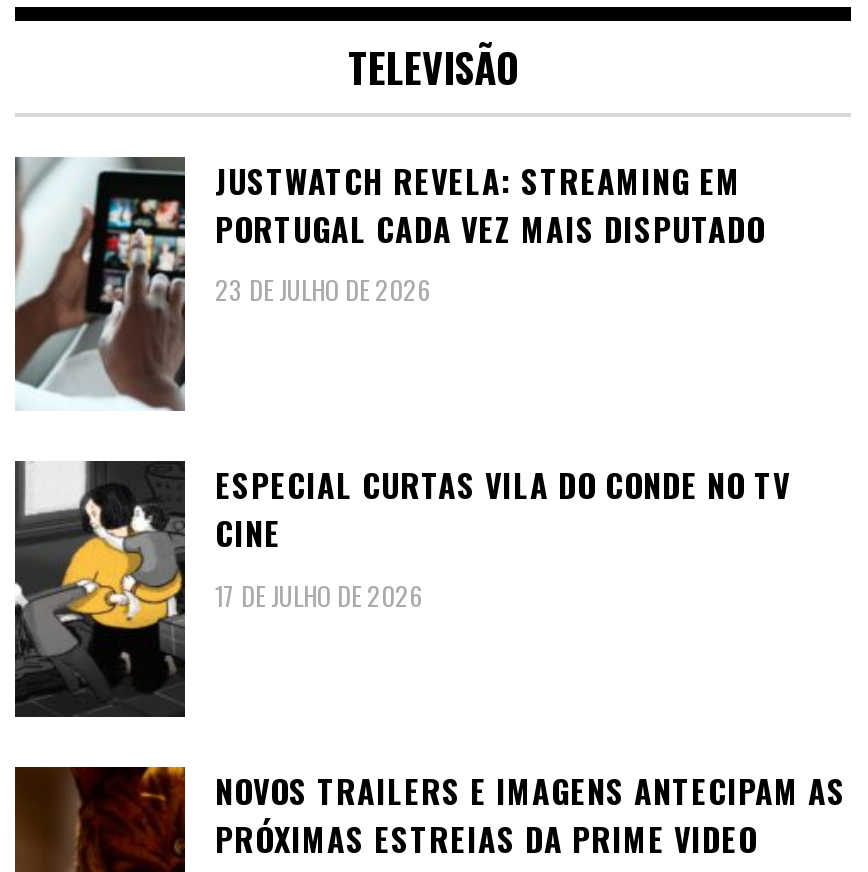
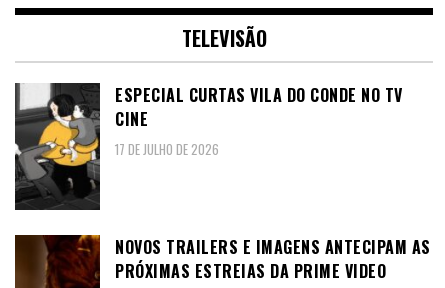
[15,157,765,411] [image] | JUSTWATCH REVELA: STREAMING EM | PORTUGAL CADA VEZ MAIS DISPUTADO | 23 DE JULHO DE 2026 -> none

